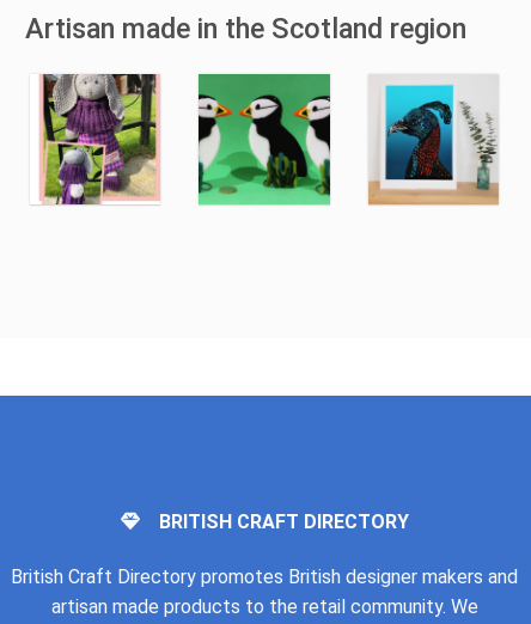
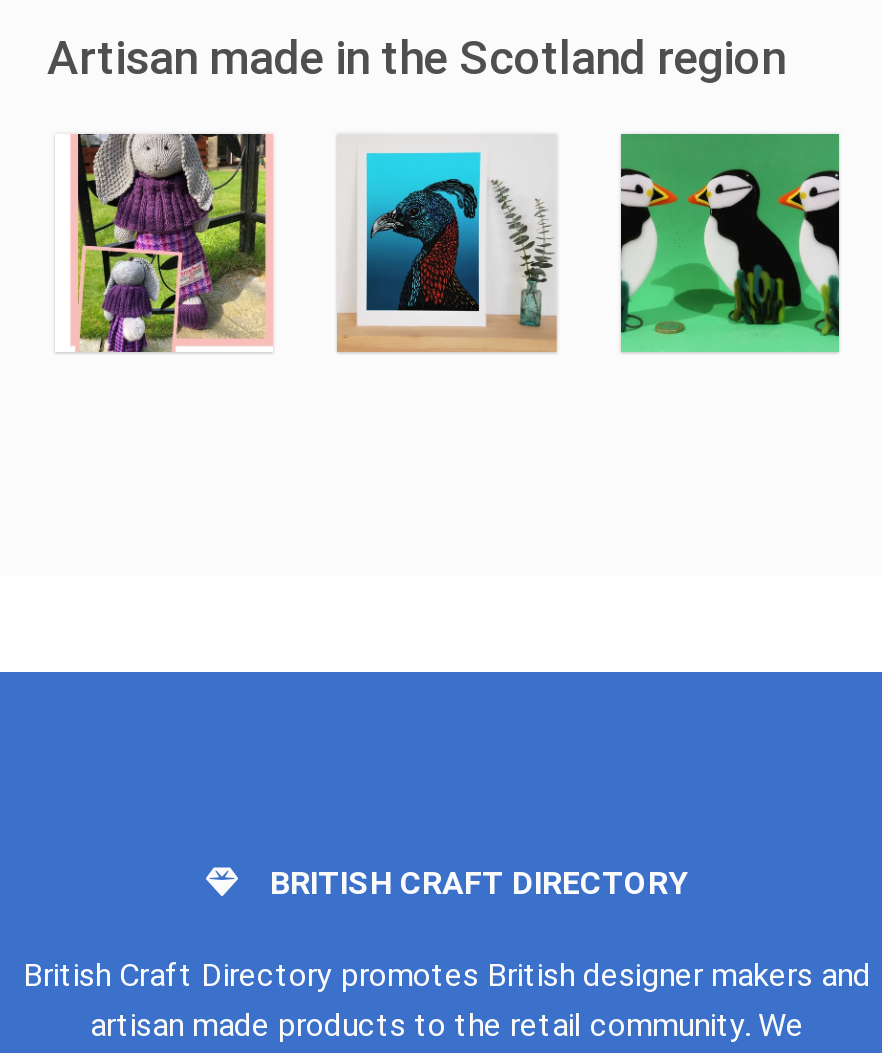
[197,73,331,206] [image] -> [335,134,559,354] [image]
[367,74,500,206] [image] -> [619,132,841,354] [image]

